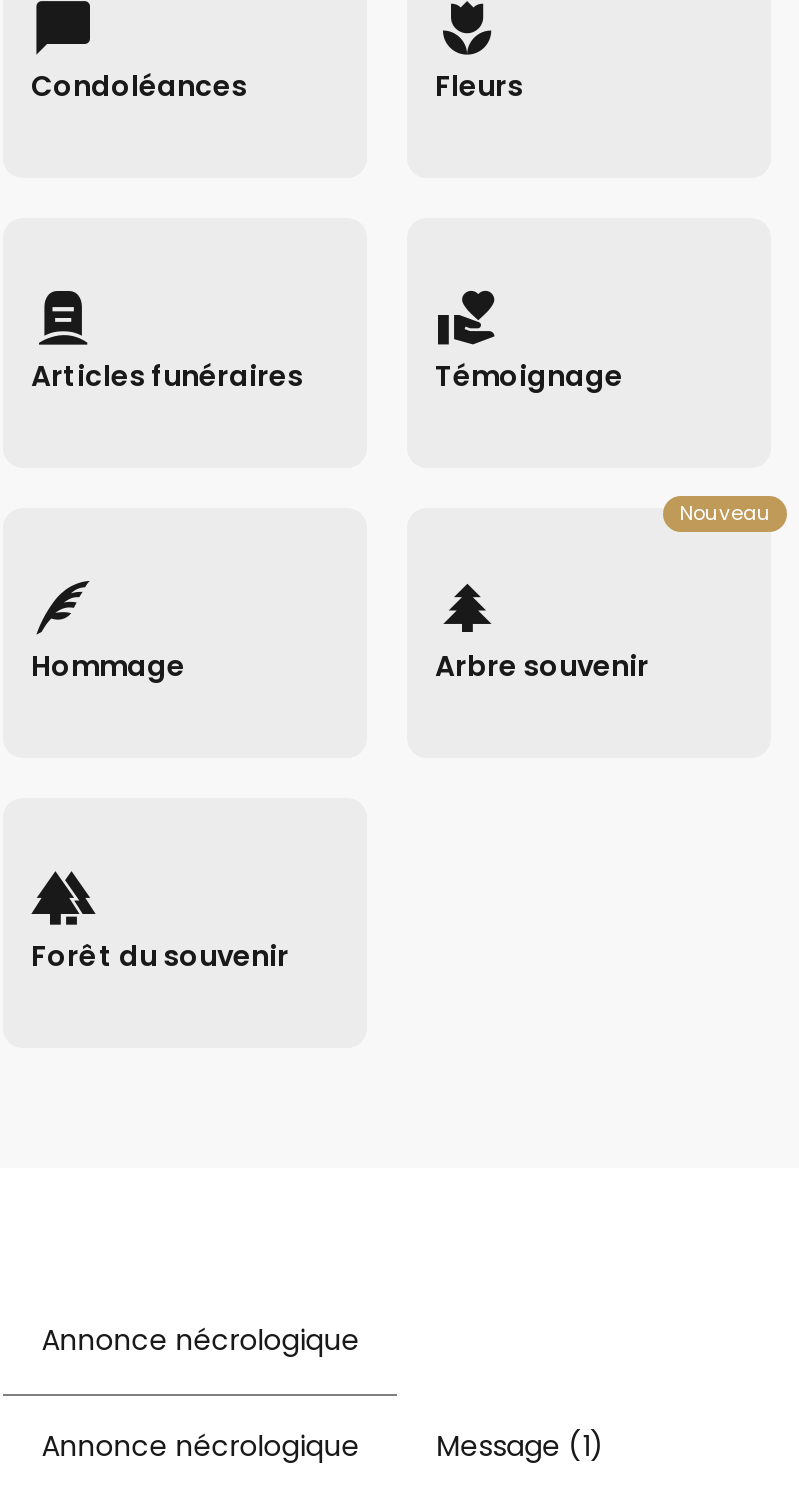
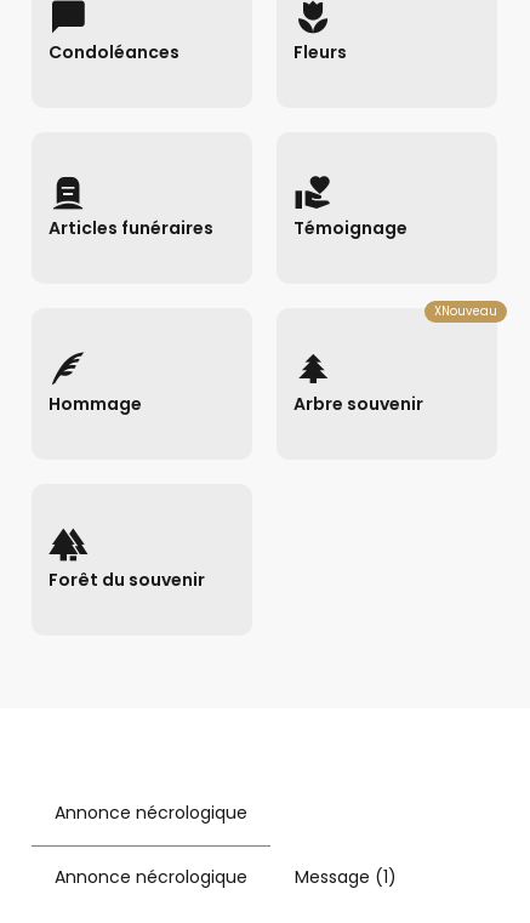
[679,499,771,525] Nouveau -> [434,303,497,318] XNouveau

